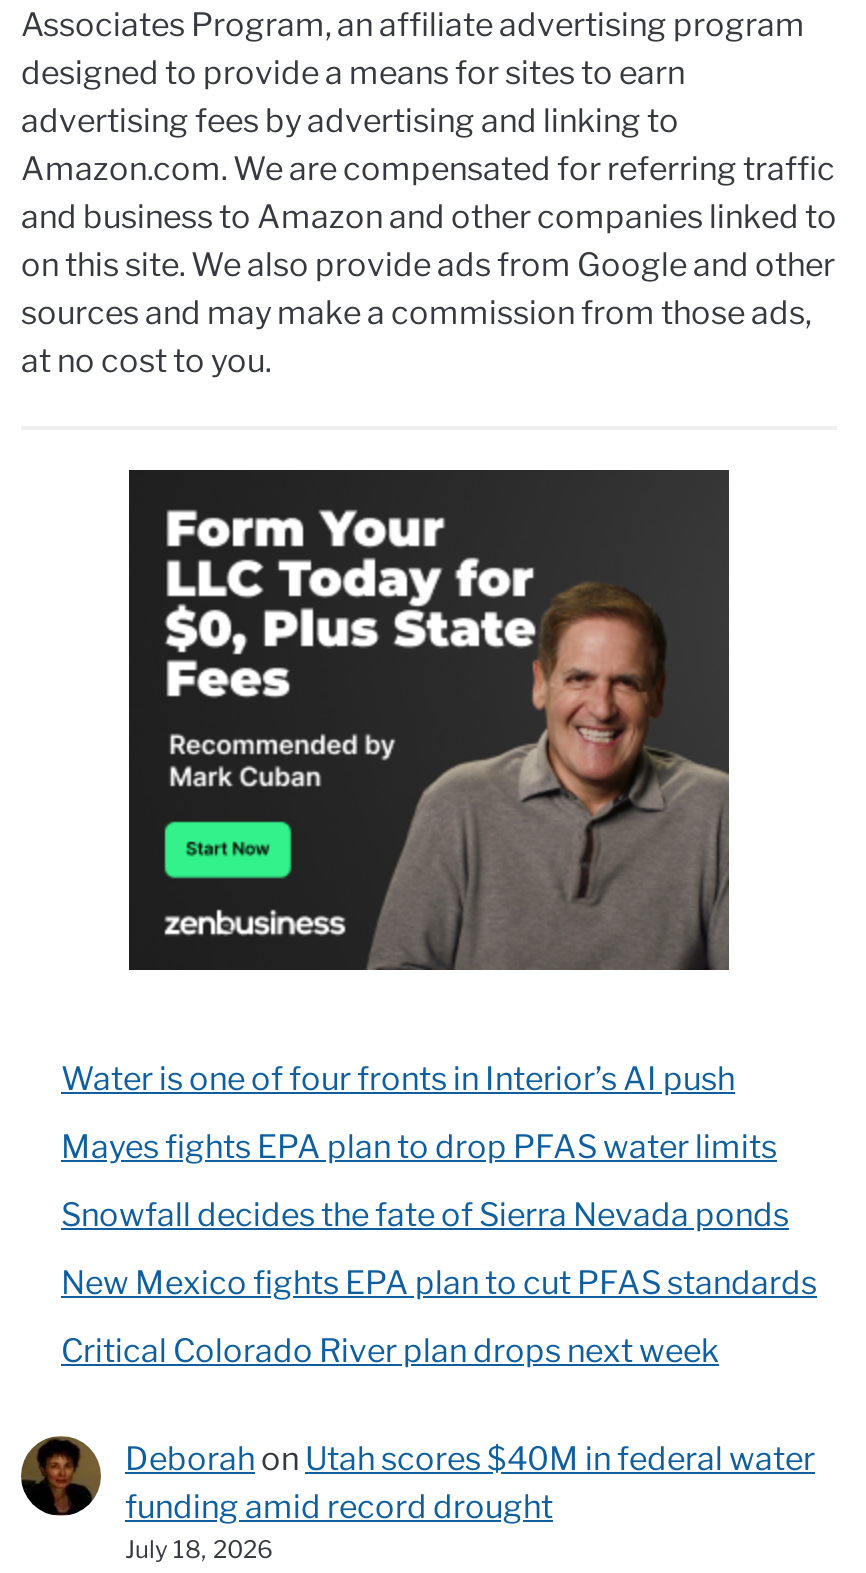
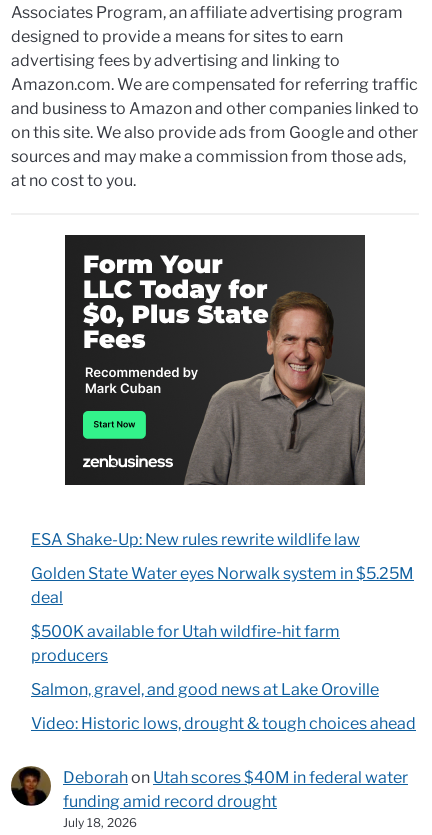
[61,1060,735,1098] Water is one of four fronts in Interior’s AI push -> [31,530,360,549] ESA Shake-Up: New rules rewrite wildlife law
[61,1128,777,1166] Mayes fights EPA plan to drop PFAS water limits -> [31,564,414,607] Golden State Water eyes Norwalk system in $5.25M | deal
[61,1196,789,1234] Snowfall decides the fate of Sierra Nevada ponds -> [31,622,340,665] $500K available for Utah wildfire-hit farm | producers
[61,1264,817,1302] New Mexico fights EPA plan to cut PFAS standards -> [31,680,379,699] Salmon, gravel, and good news at Lake Oroville
[61,1332,719,1370] Critical Colorado River plan drops next week -> [31,714,416,733] Video: Historic lows, drought & tough choices ahead

